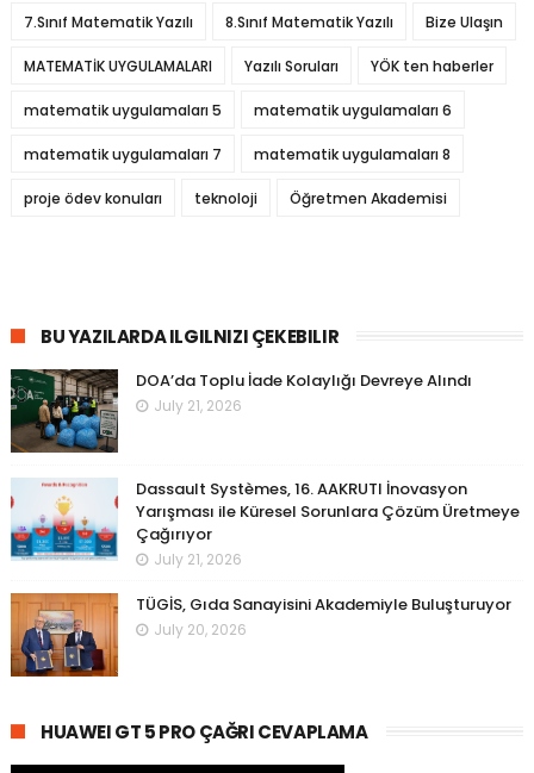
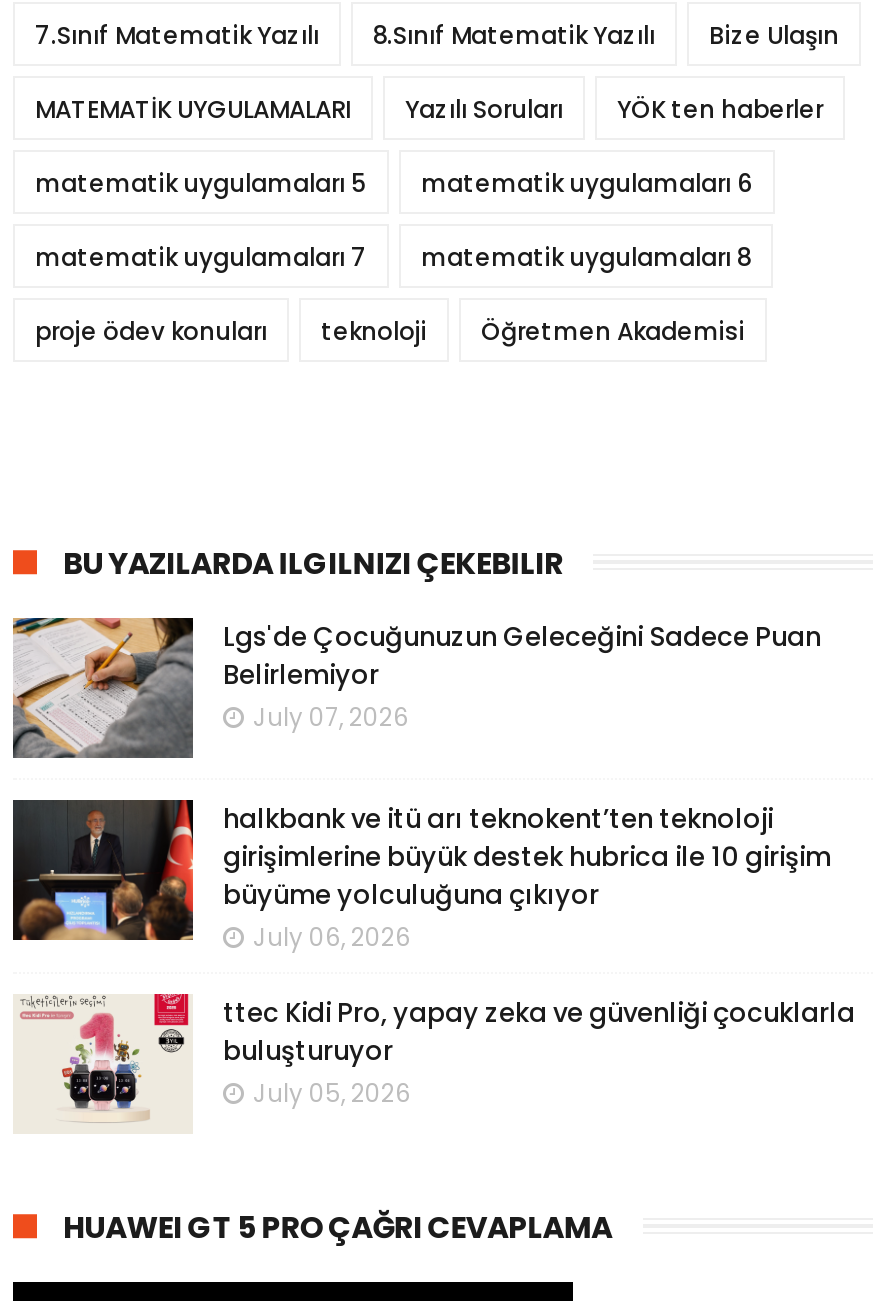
[10,368,472,453] [image] | DOA’da Toplu İade Kolaylığı Devreye Alındı | July 21, 2026 -> [11,616,821,758] [image] | Lgs'de Çocuğunuzun Geleceğini Sadece Puan | Belirlemiyor | July 07, 2026
[10,477,520,569] [image] | Dassault Systèmes, 16. AAKRUTI İnovasyon | Yarışması ile Küresel Sorunlara Çözüm Üretmeye | Çağırıyor | July 21, 2026 -> [11,798,831,953] [image] | halkbank ve itü arı teknokent’ten teknoloji | girişimlerine büyük destek hubrica ile 10 girişim | büyüme yolculuğuna çıkıyor | July 06, 2026
[10,592,511,678] [image] | TÜGİS, Gıda Sanayisini Akademiyle Buluşturuyor | July 20, 2026 -> [13,993,855,1134] [image] | ttec Kidi Pro, yapay zeka ve güvenliği çocuklarla | buluşturuyor | July 05, 2026

